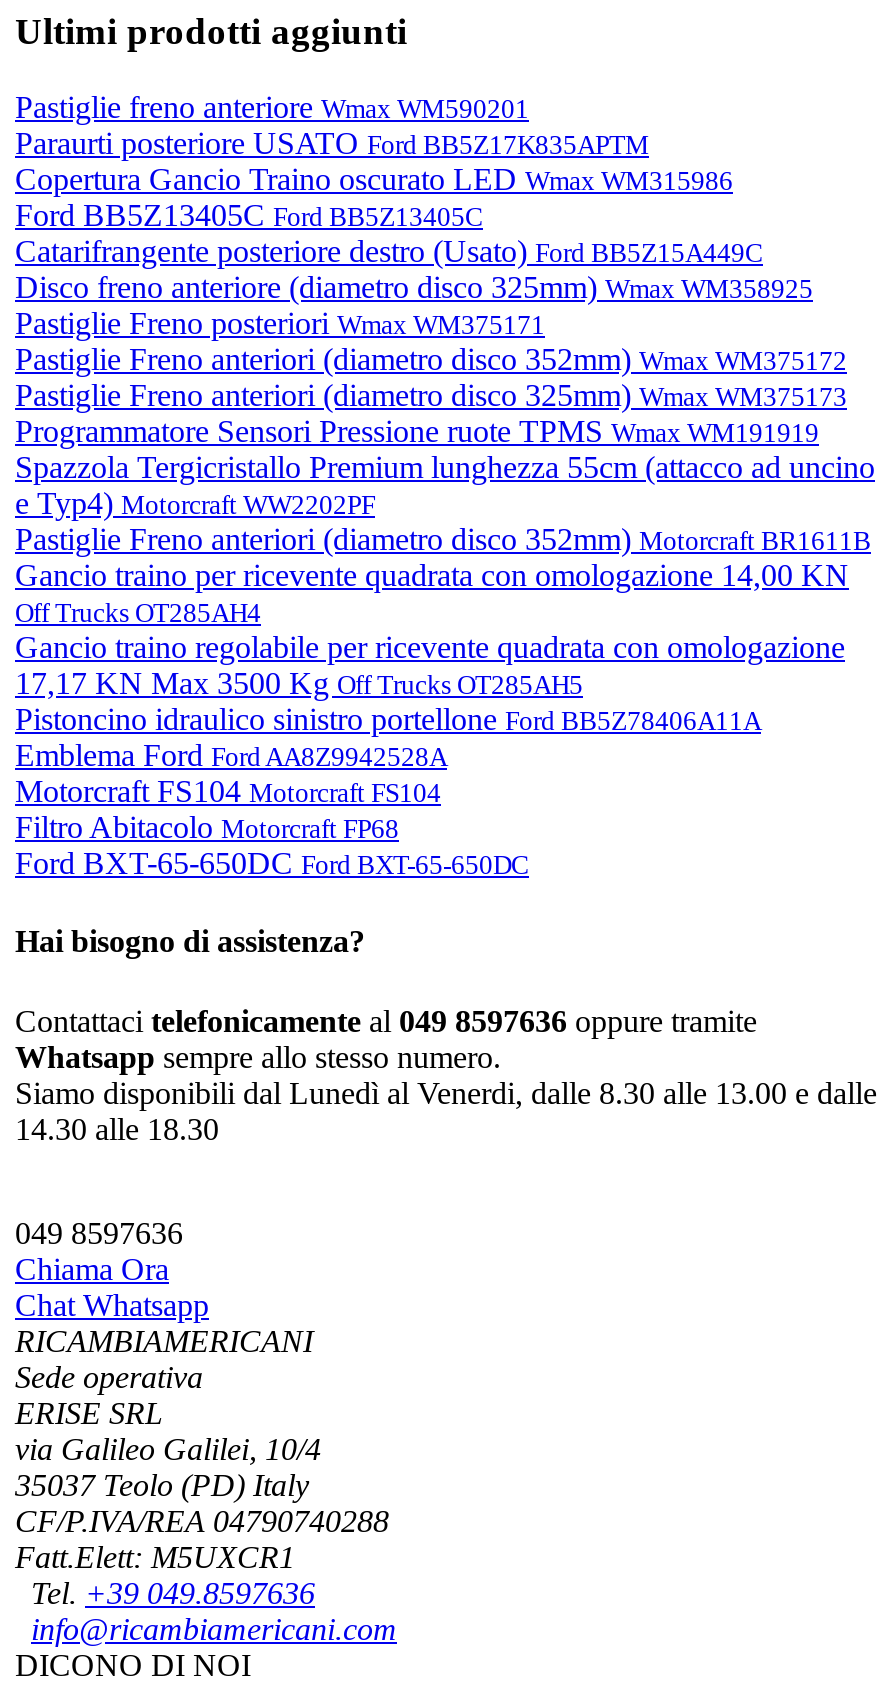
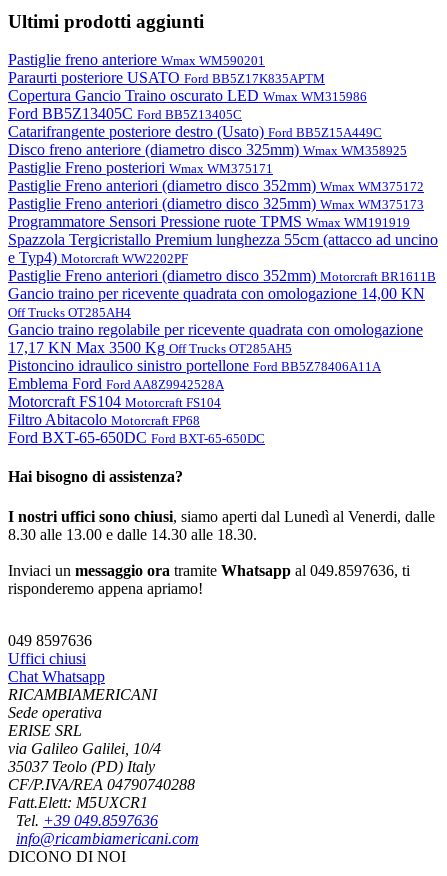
[15,1004,877,1146] Contattaci telefonicamente al 049 8597636 oppure tramite | Whatsapp sempre allo stesso numero. | Siamo disponibili dal Lunedì al Venerdi, dalle 8.30 alle 13.00 e dalle | 14.30 alle 18.30 -> [8,508,435,597] I nostri uffici sono chiusi, siamo aperti dal Lunedì al Venerdi, dalle | 8.30 alle 13.00 e dalle 14.30 alle 18.30. | Inviaci un messaggio ora tramite Whatsapp al 049.8597636, ti | risponderemo appena apriamo!
[15,1252,169,1286] Chiama Ora -> [8,650,86,667] Uffici chiusi

